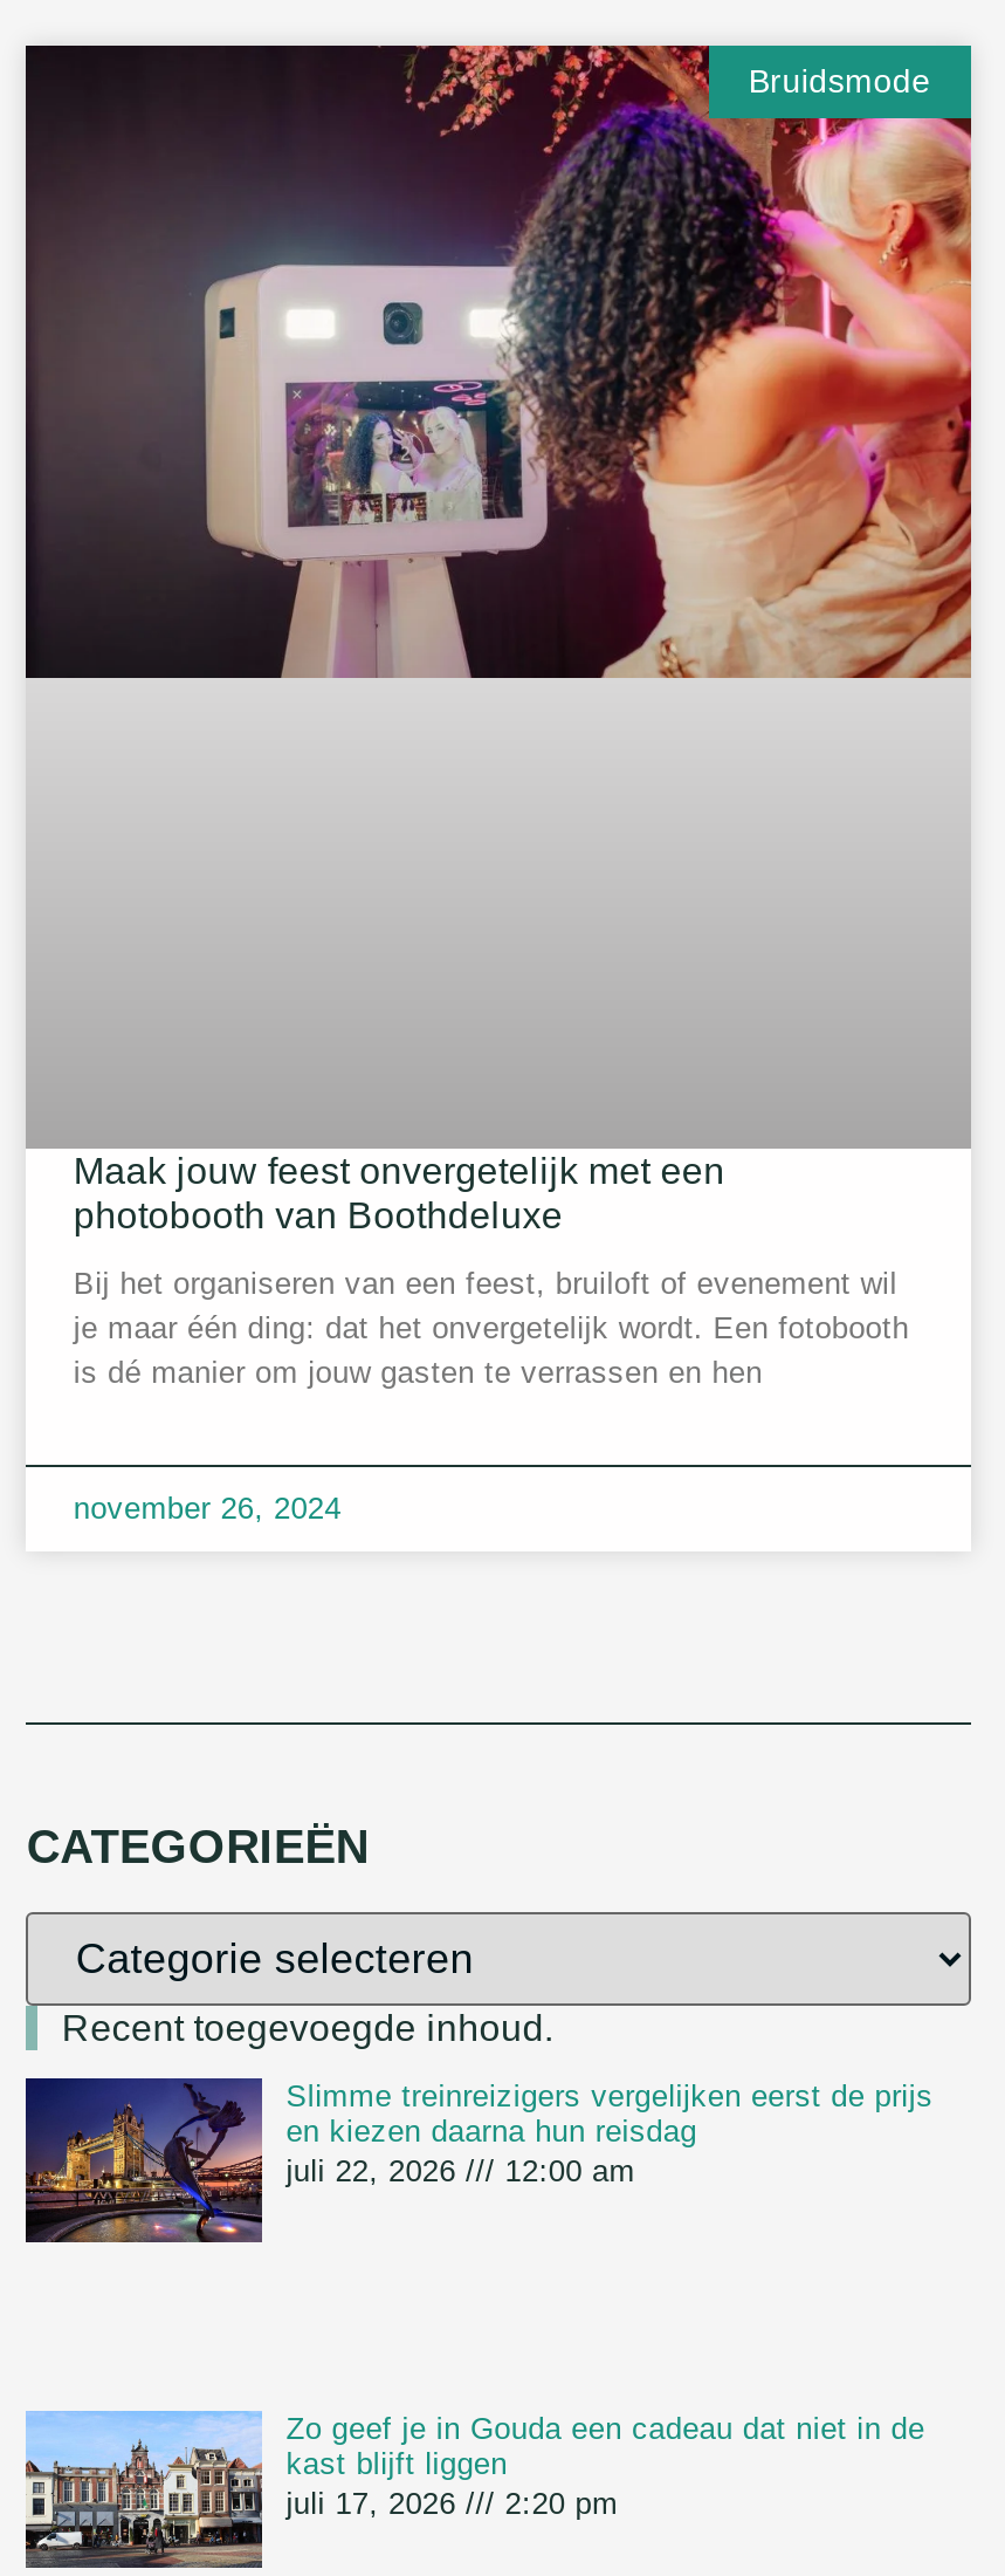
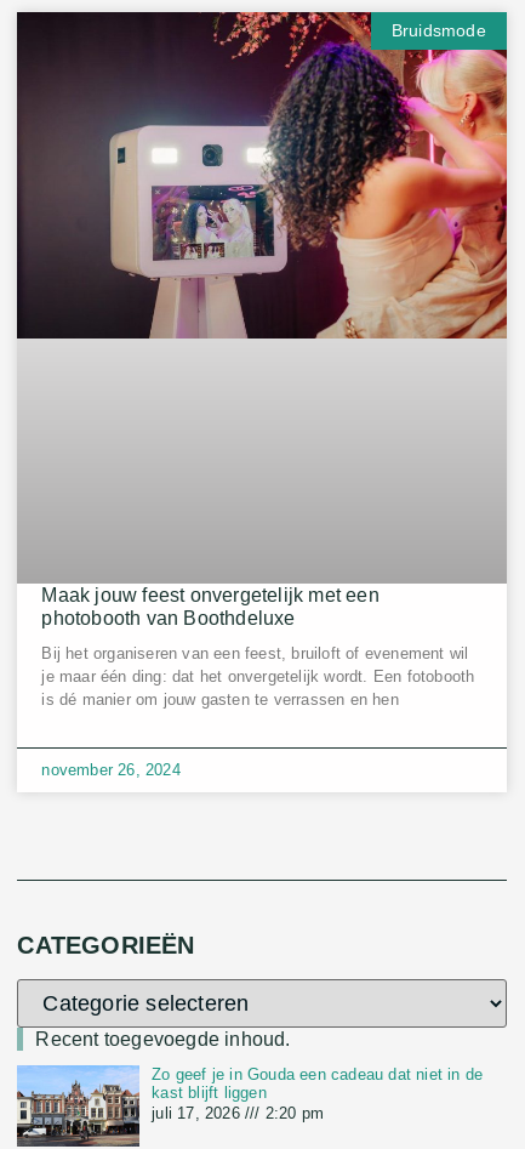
[23,2076,933,2245] [image] | Slimme treinreizigers vergelijken eerst de prijs | en kiezen daarna hun reisdag | juli 22, 2026 | 12:00 am -> none

